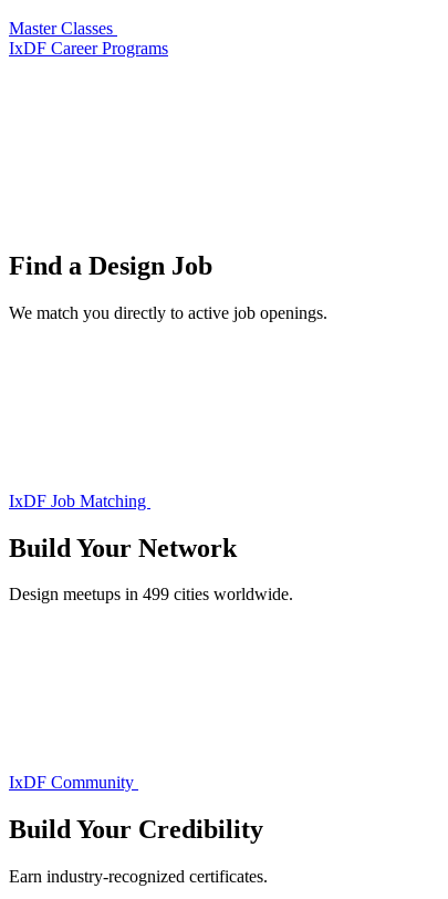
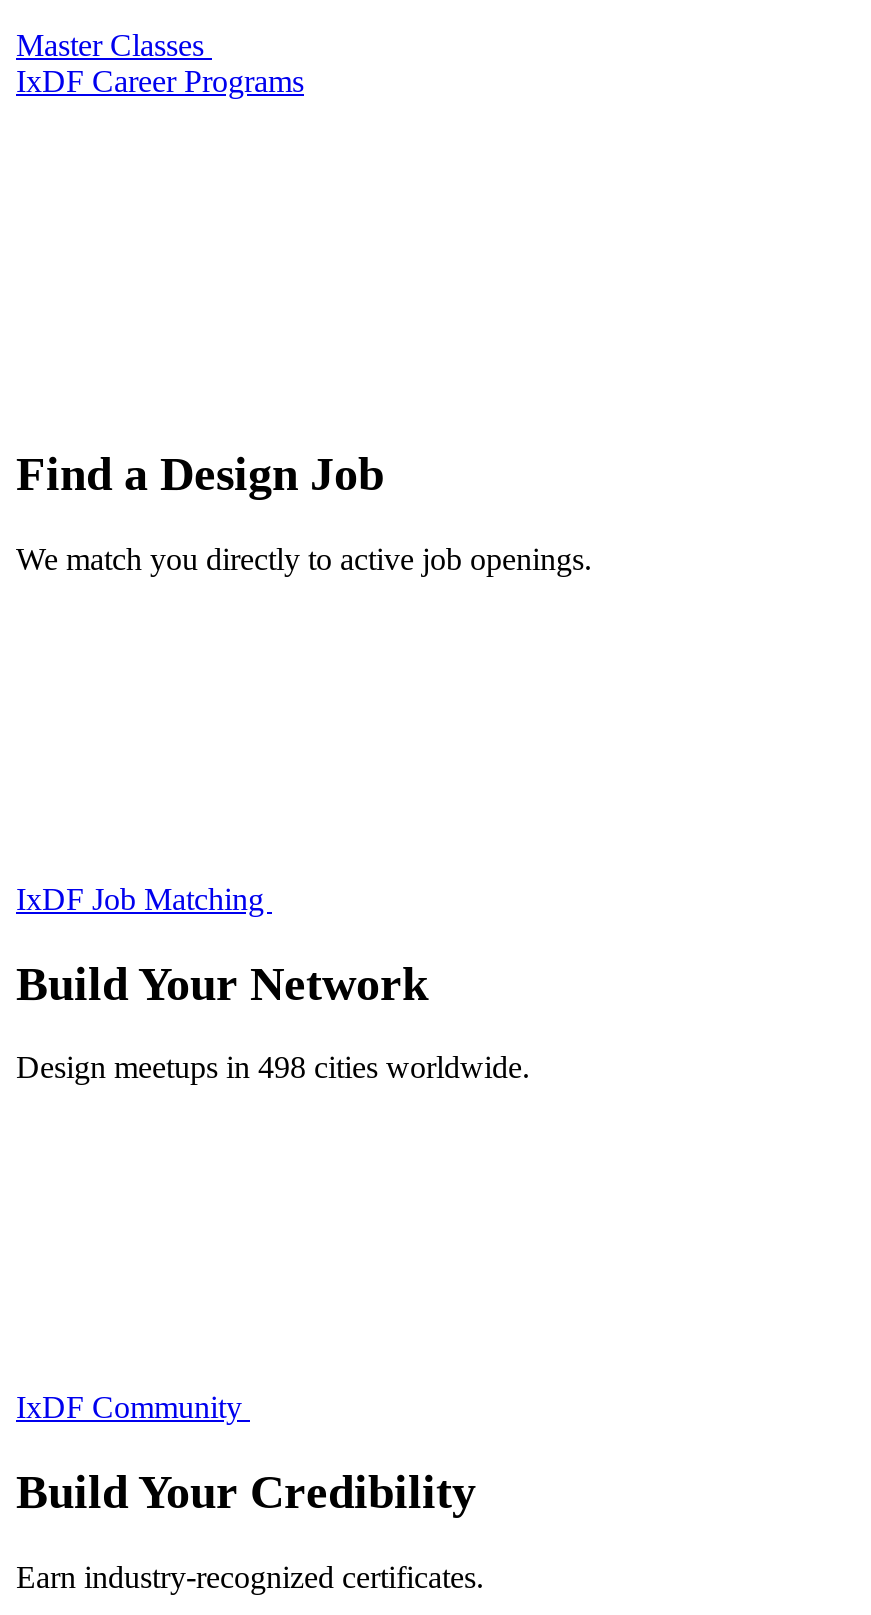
[9,585,293,604] Design meetups in 499 cities worldwide. -> [16,1051,530,1085] Design meetups in 498 cities worldwide.

